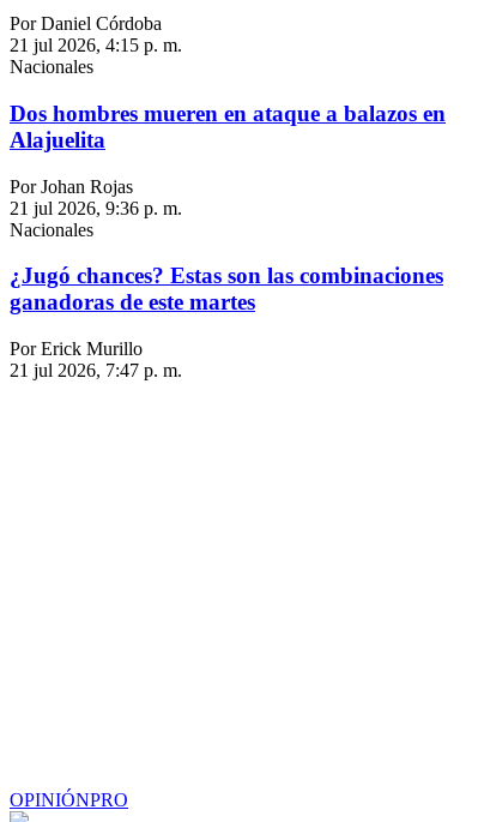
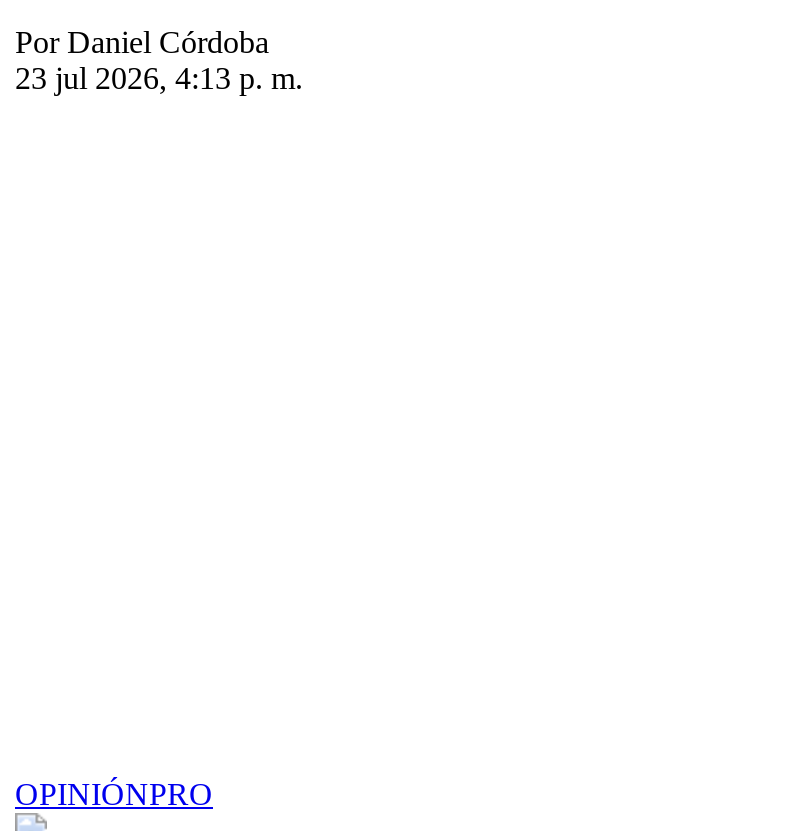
[10,35,446,380] 21 jul 2026, 4:15 p. m. | Nacionales | Dos hombres mueren en ataque a balazos en | Alajuelita | Por Johan Rojas | 21 jul 2026, 9:36 p. m. | Nacionales | ¿Jugó chances? Estas son las combinaciones | ganadoras de este martes | Por Erick Murillo | 21 jul 2026, 7:47 p. m. -> [15,61,303,95] 23 jul 2026, 4:13 p. m.

